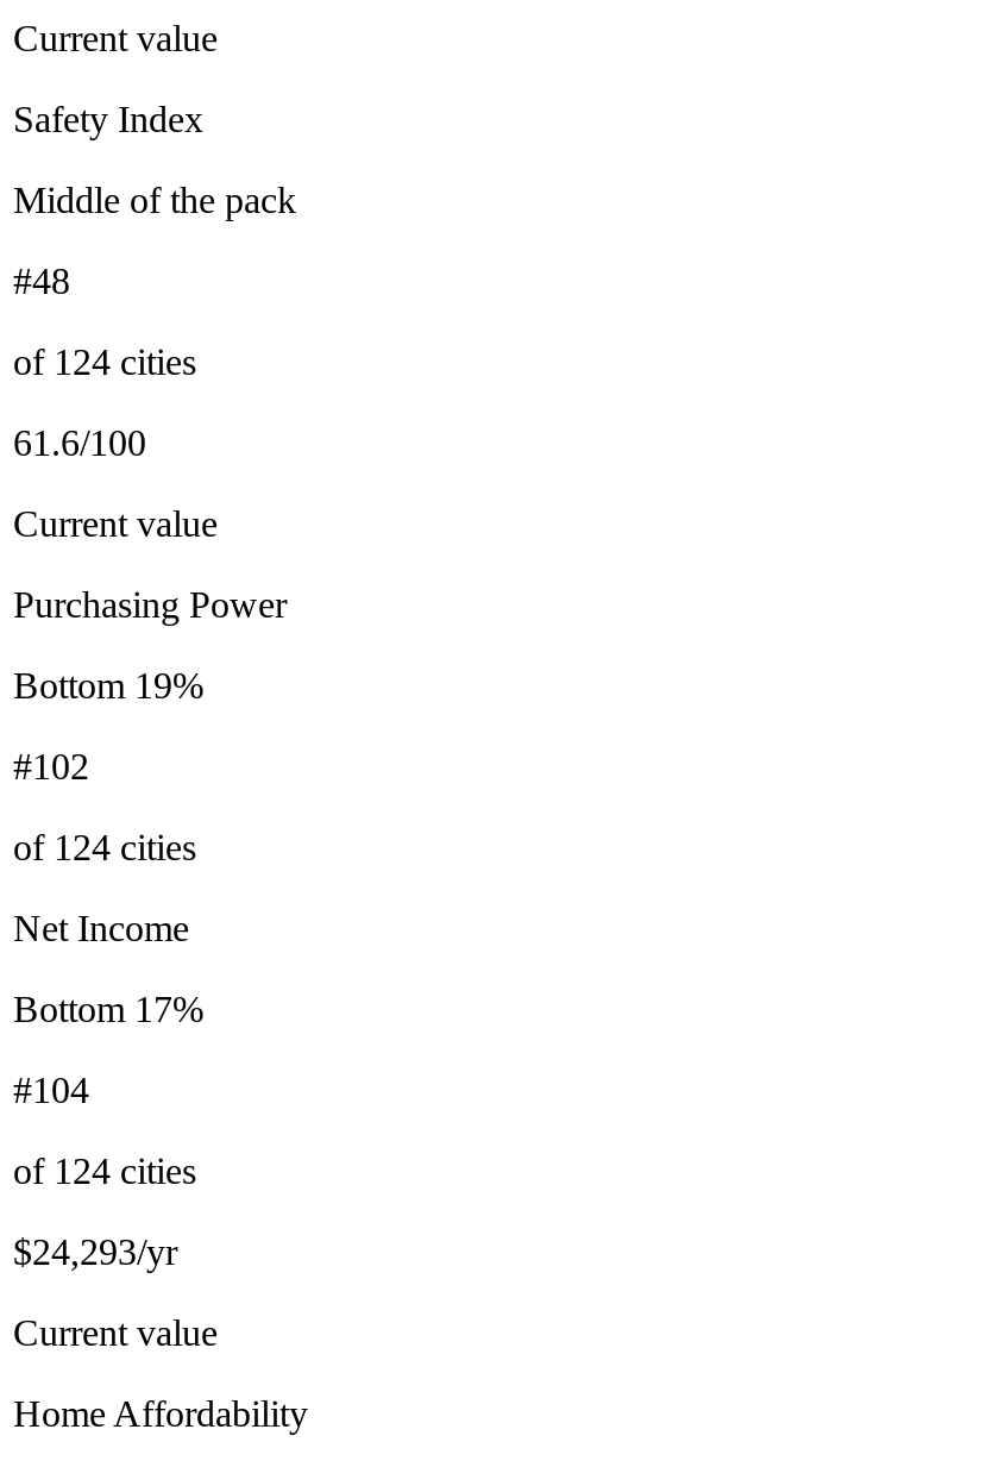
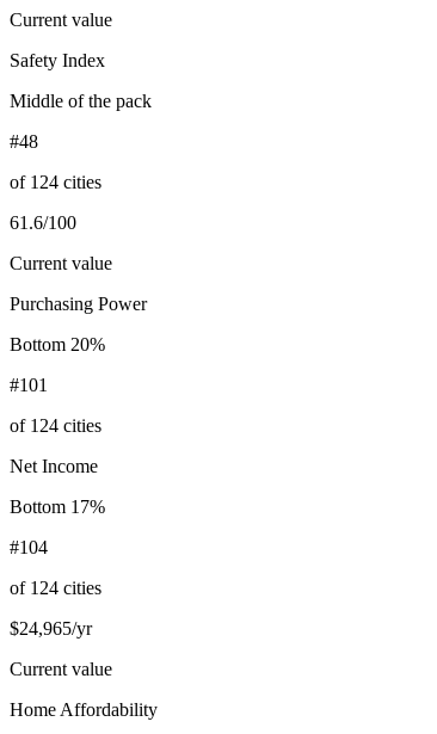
[13,666,203,706] Bottom 19% -> [10,335,105,355] Bottom 20%
[13,747,89,787] #102 -> [10,375,48,396] #101
[13,1232,177,1273] $24,293/yr -> [10,619,92,639] $24,965/yr

